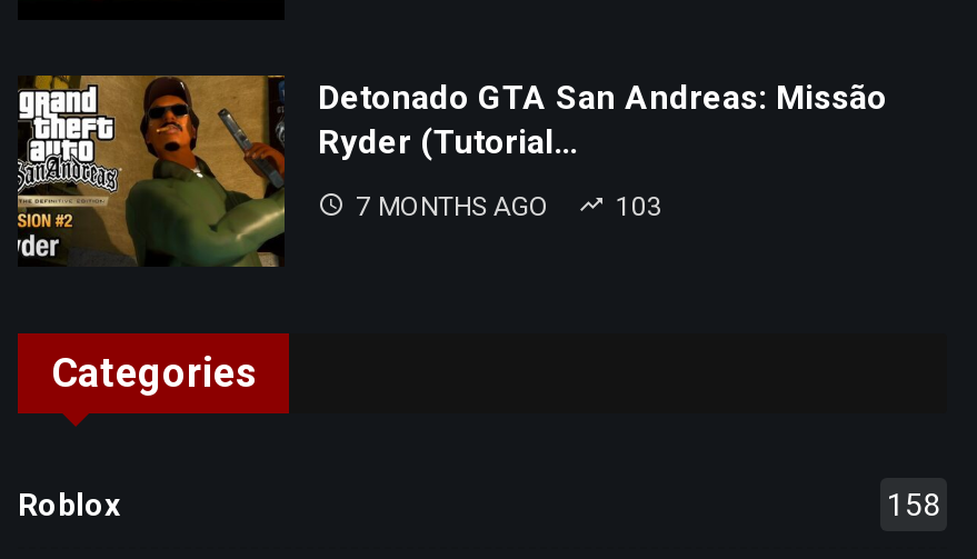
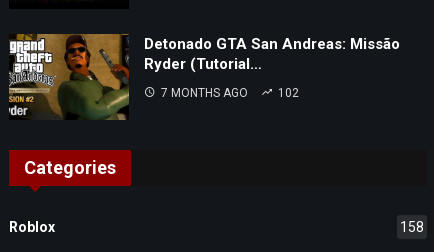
[616,191,662,222] 103 -> [278,86,299,100] 102

